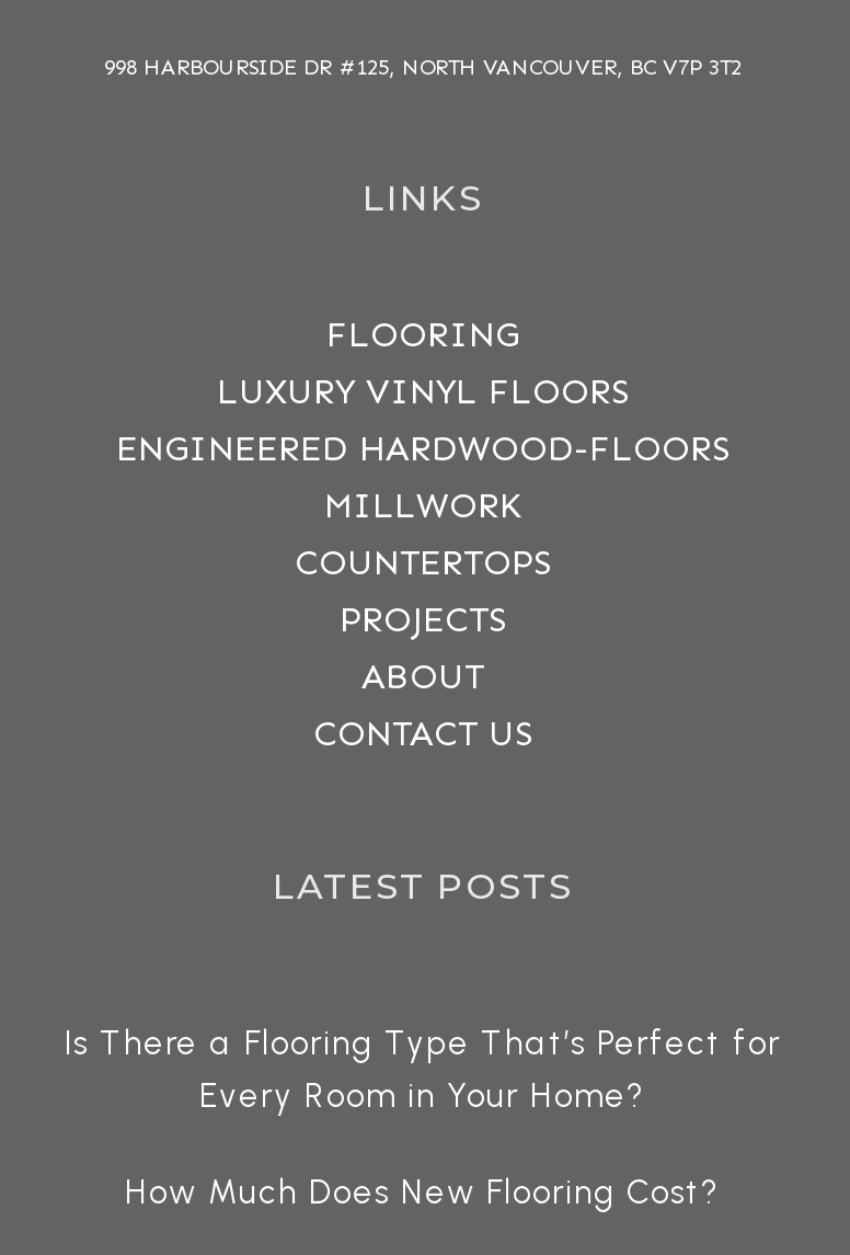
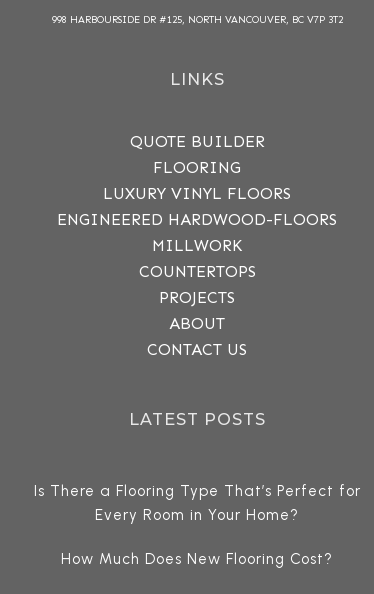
none -> [129,132,264,151] QUOTE BUILDER

